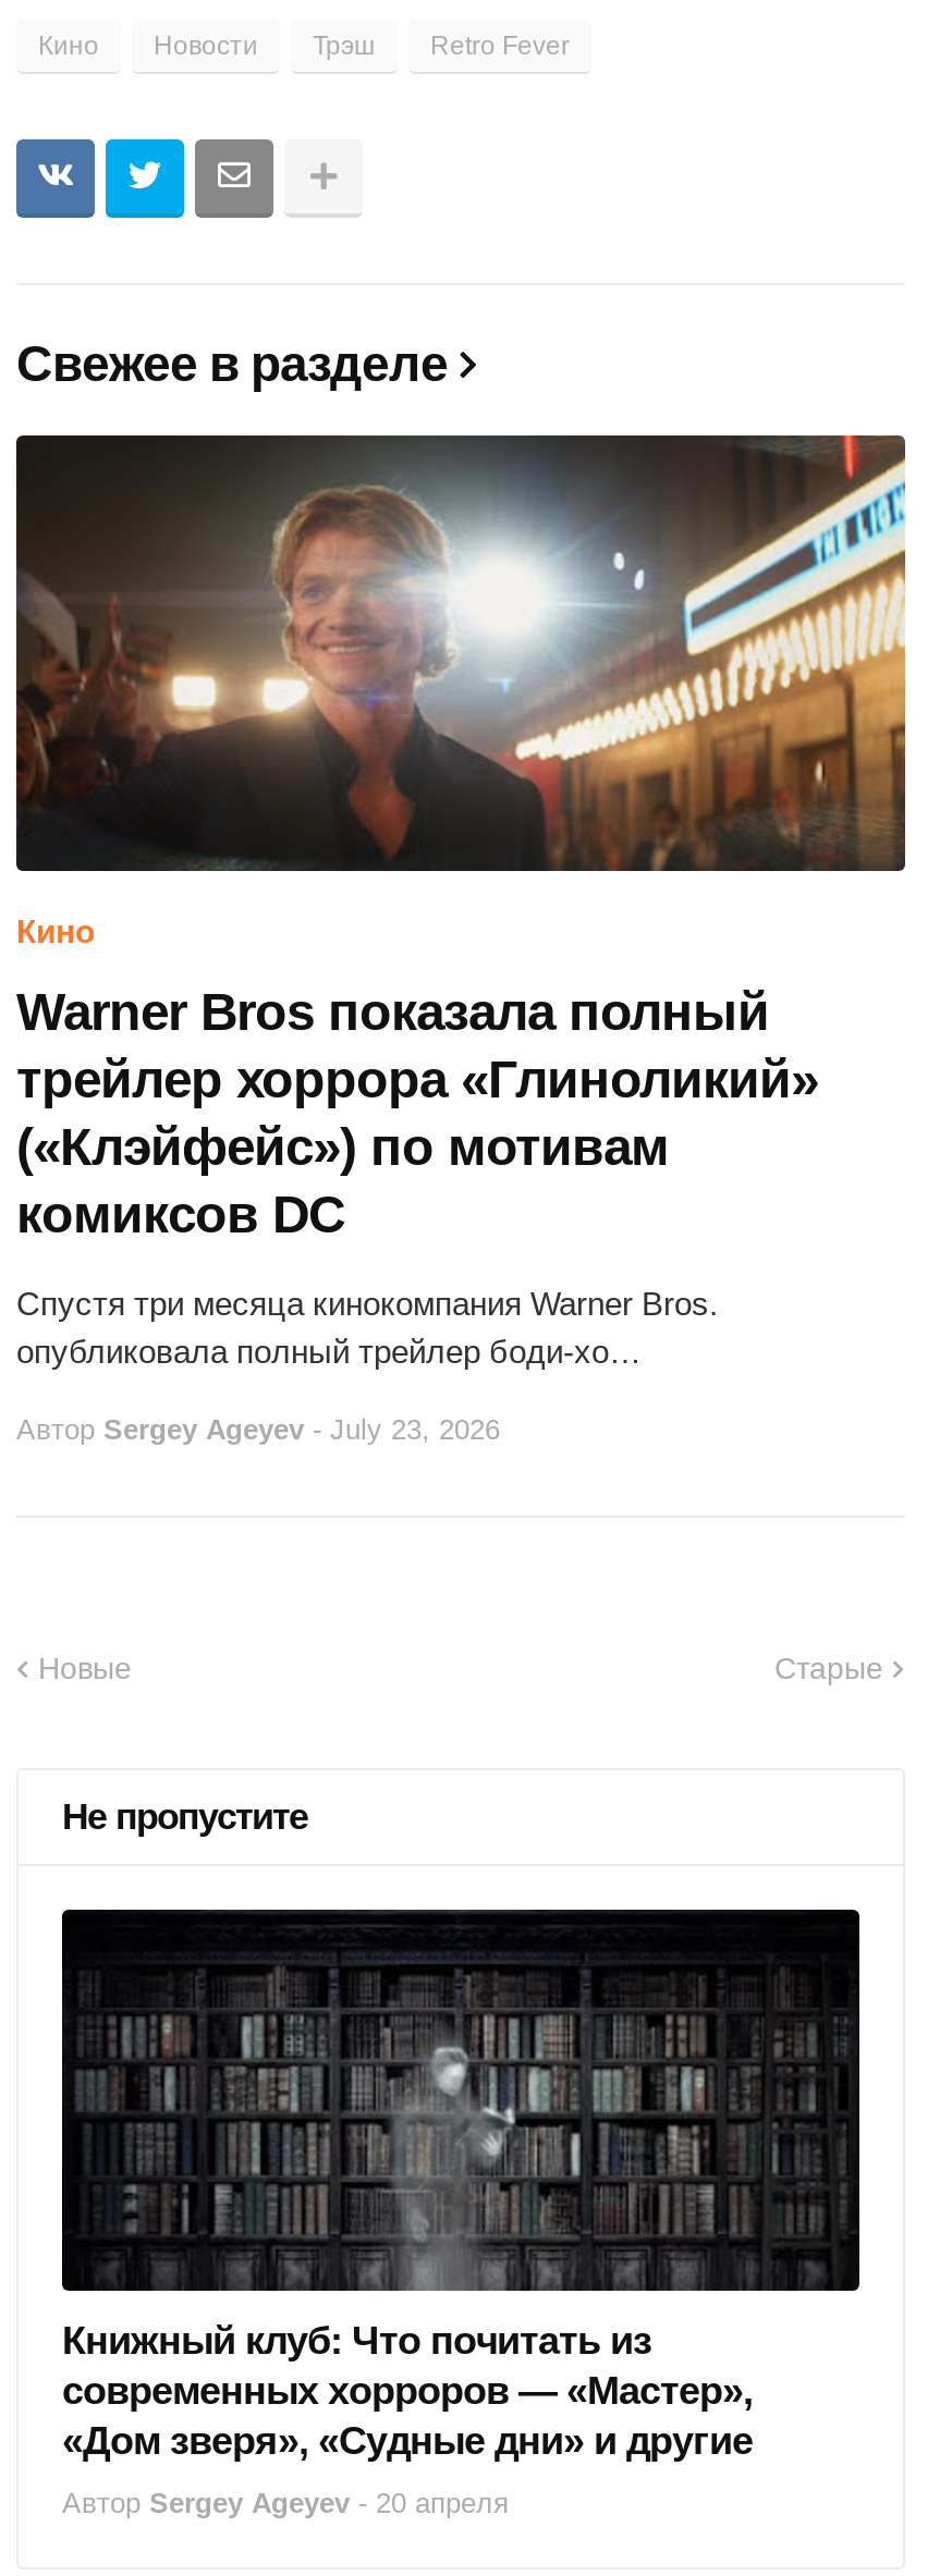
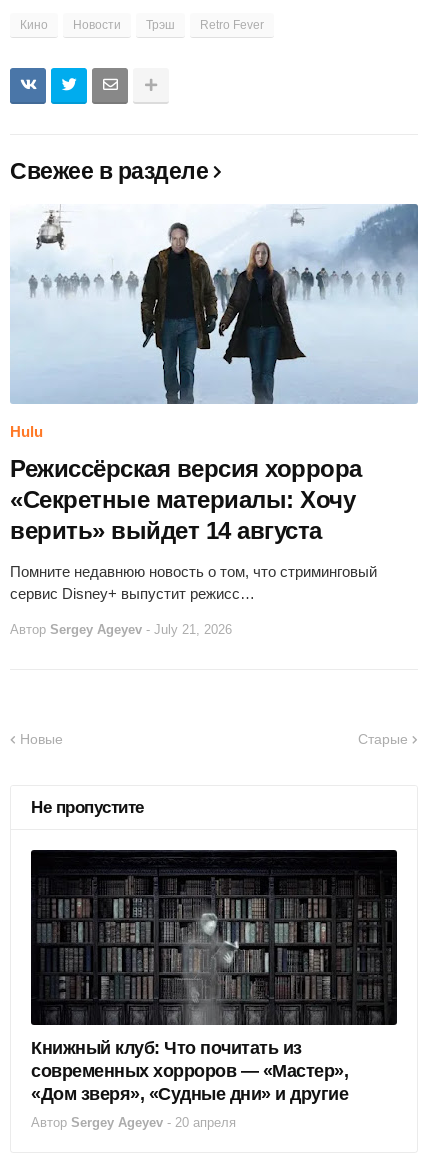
[14,433,907,950] [image] | Кино -> [10,203,418,440] [image] | Hulu
[16,982,818,1244] Warner Bros показала полный | трейлер хоррора «Глиноликий» | («Клэйфейс») по мотивам | комиксов DC -> [10,455,361,544] Режиссёрская версия хоррора | «Секретные материалы: Хочу | верить» выйдет 14 августа
[16,1285,718,1370] Спустя три месяца кинокомпания Warner Bros. | опубликовала полный трейлер боди-хо… -> [10,563,377,602] Помните недавнюю новость о том, что стриминговый | сервис Disney+ выпустит режисс…
[16,1414,500,1446] Автор Sergey Ageyev - July 23, 2026 -> [10,622,232,637] Автор Sergey Ageyev - July 21, 2026

